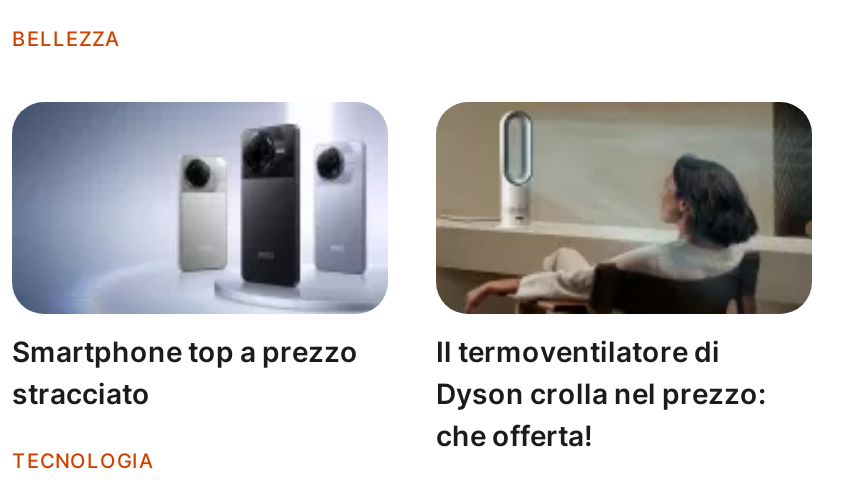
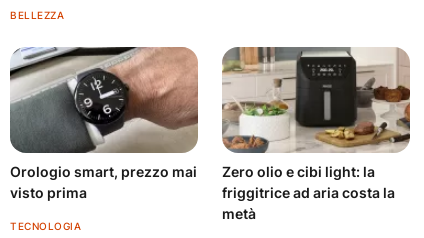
[10,100,388,410] [image] | Smartphone top a prezzo | stracciato -> [9,46,199,201] [image] | Orologio smart, prezzo mai | visto prima
[436,100,814,452] [image] | Il termoventilatore di | Dyson crolla nel prezzo: | che offerta! -> [222,47,411,222] [image] | Zero olio e cibi light: la | friggitrice ad aria costa la | metà

